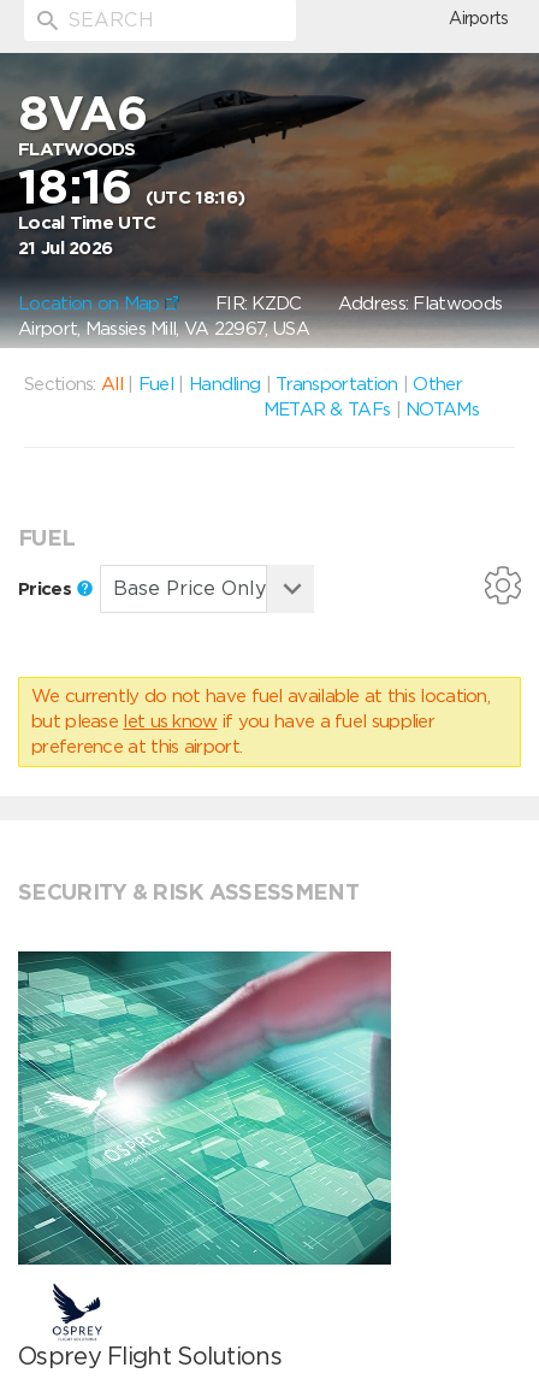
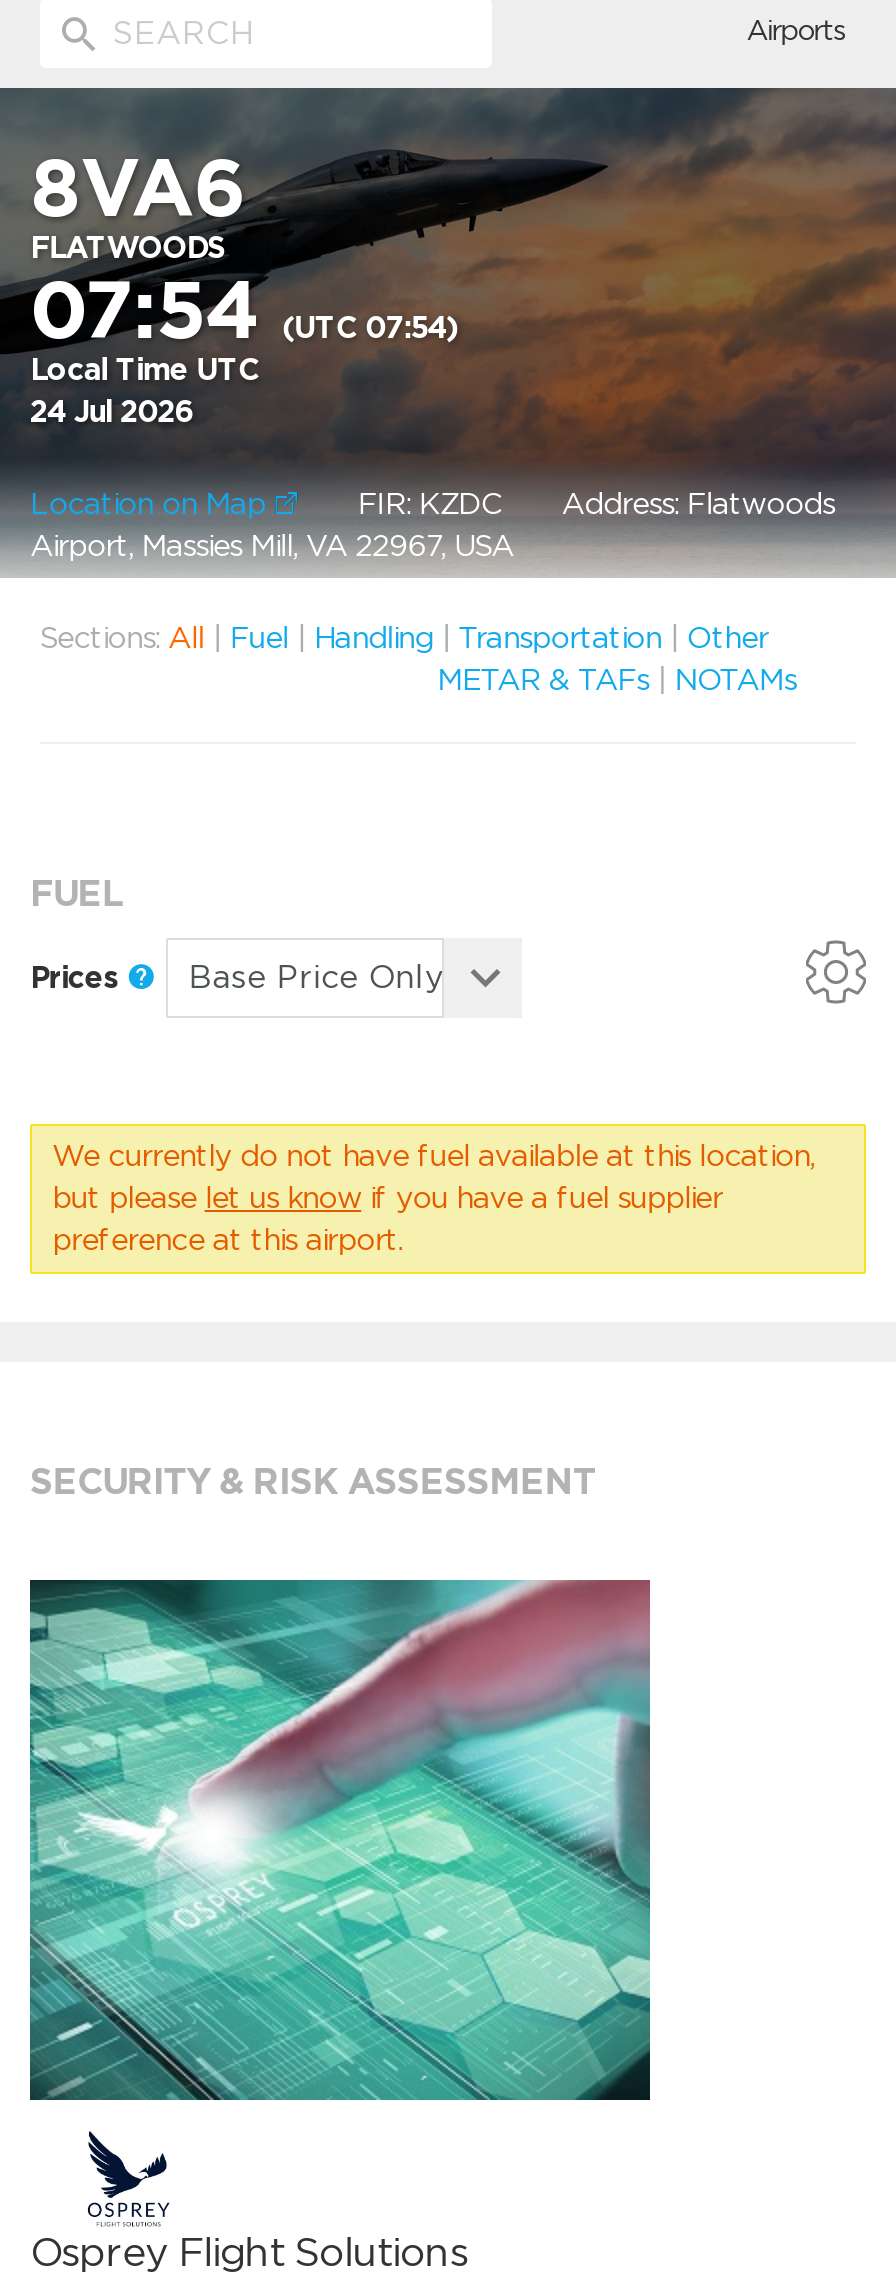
[18,158,244,216] 18:16 (UTC 18:16) -> [30,262,458,358] 07:54 (UTC 07:54)
[18,237,112,259] 21 Jul 2026 -> [30,394,193,430] 24 Jul 2026

